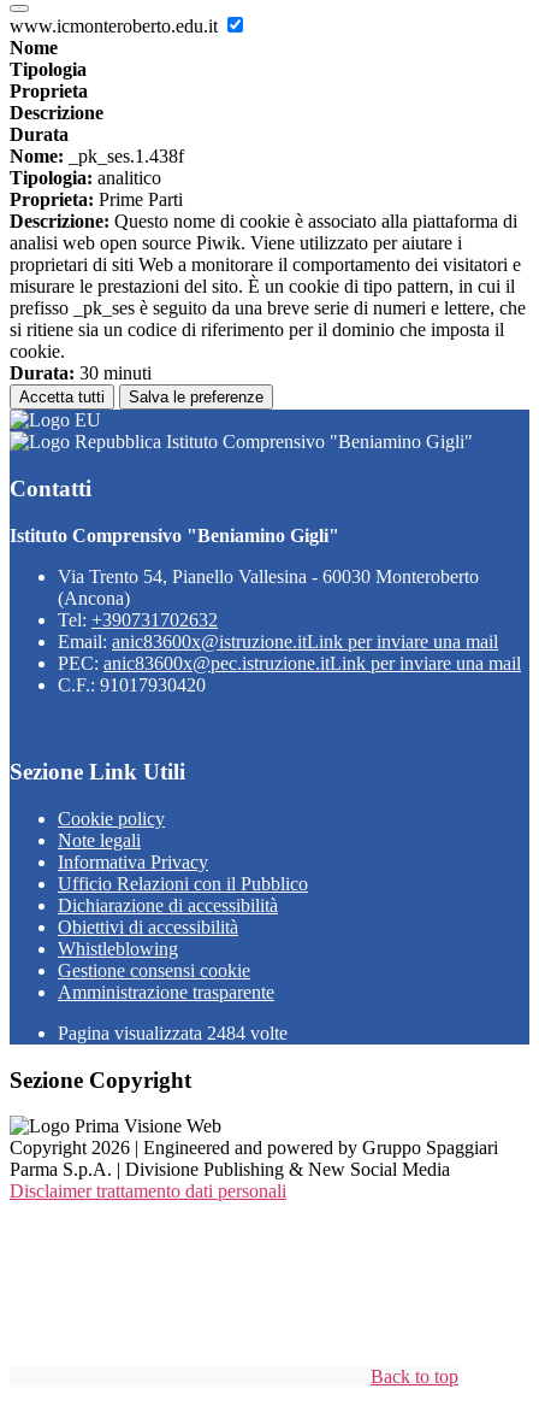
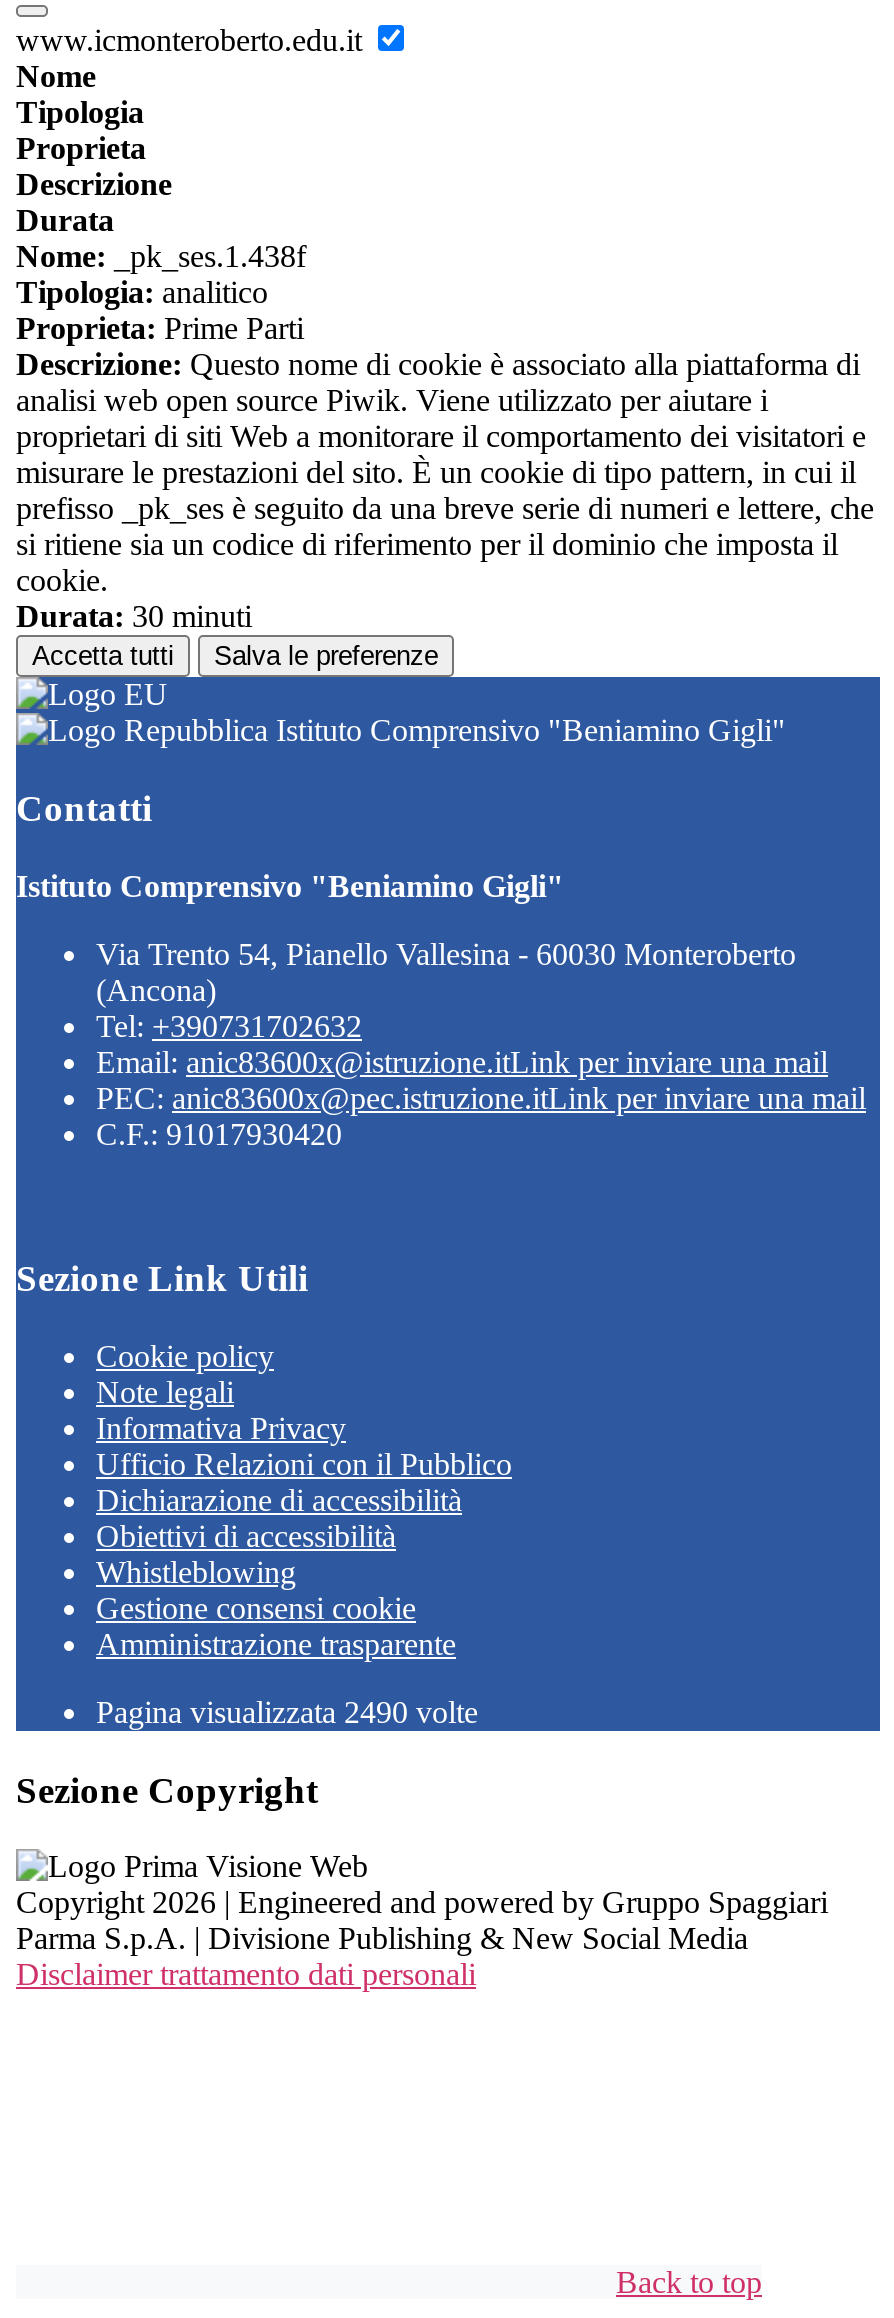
[58,1023,288,1043] Pagina visualizzata 2484 volte -> [96,1695,478,1729] Pagina visualizzata 2490 volte

